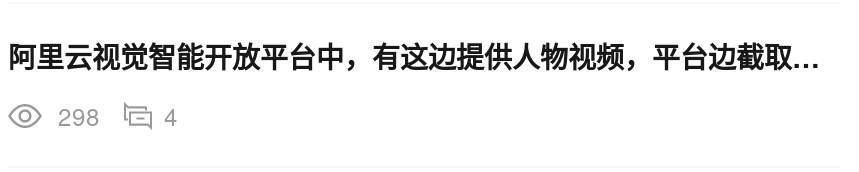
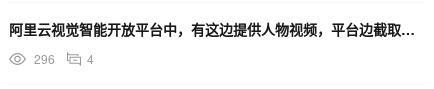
[58,98,178,132] 298 4 -> [34,50,94,67] 296 4

